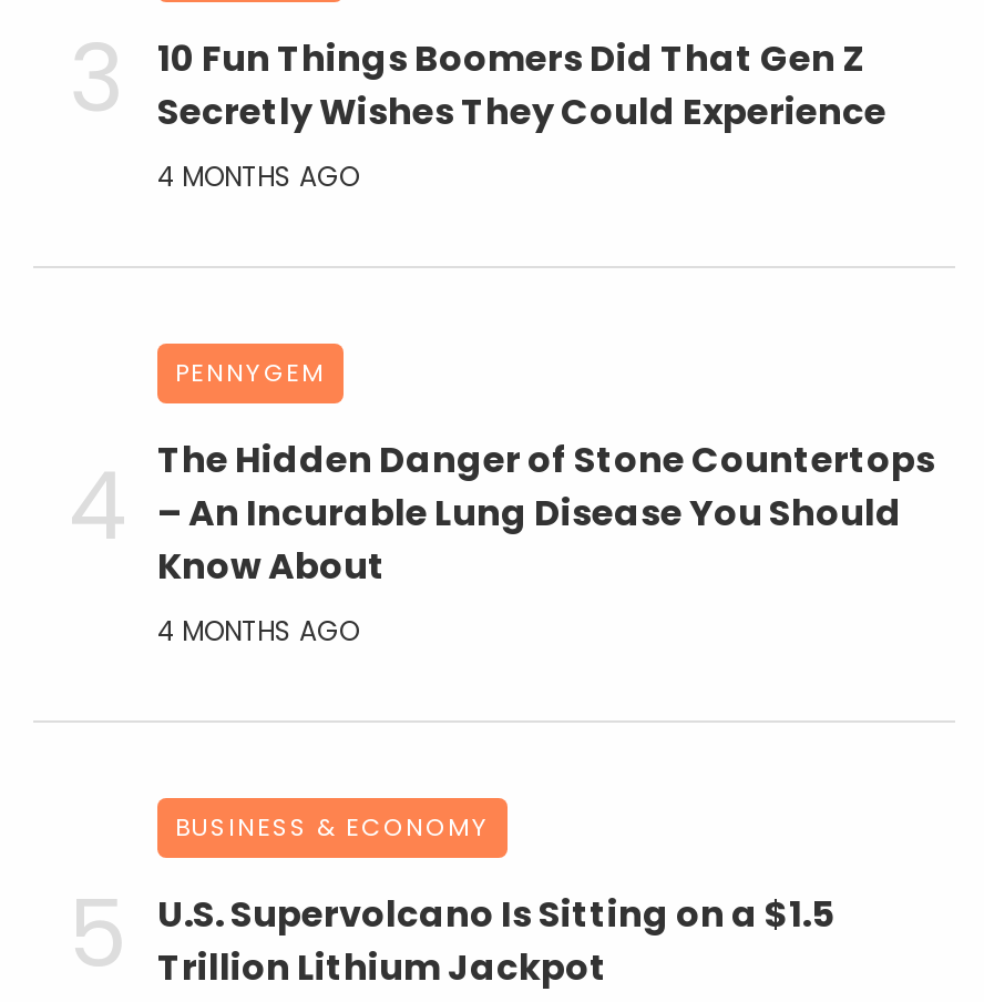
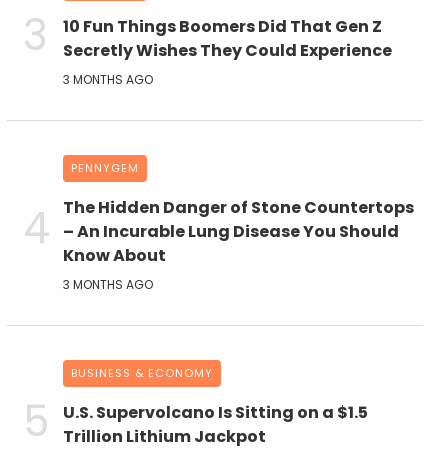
[157,157,359,195] 4 MONTHS AGO -> [63,71,153,88] 3 MONTHS AGO
[157,612,359,649] 4 MONTHS AGO -> [63,276,153,293] 3 MONTHS AGO

